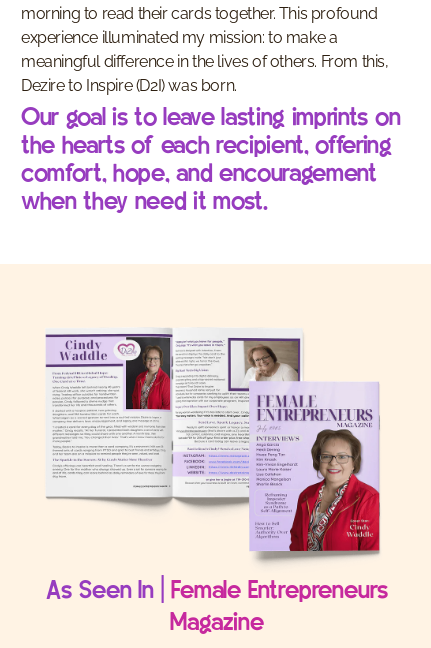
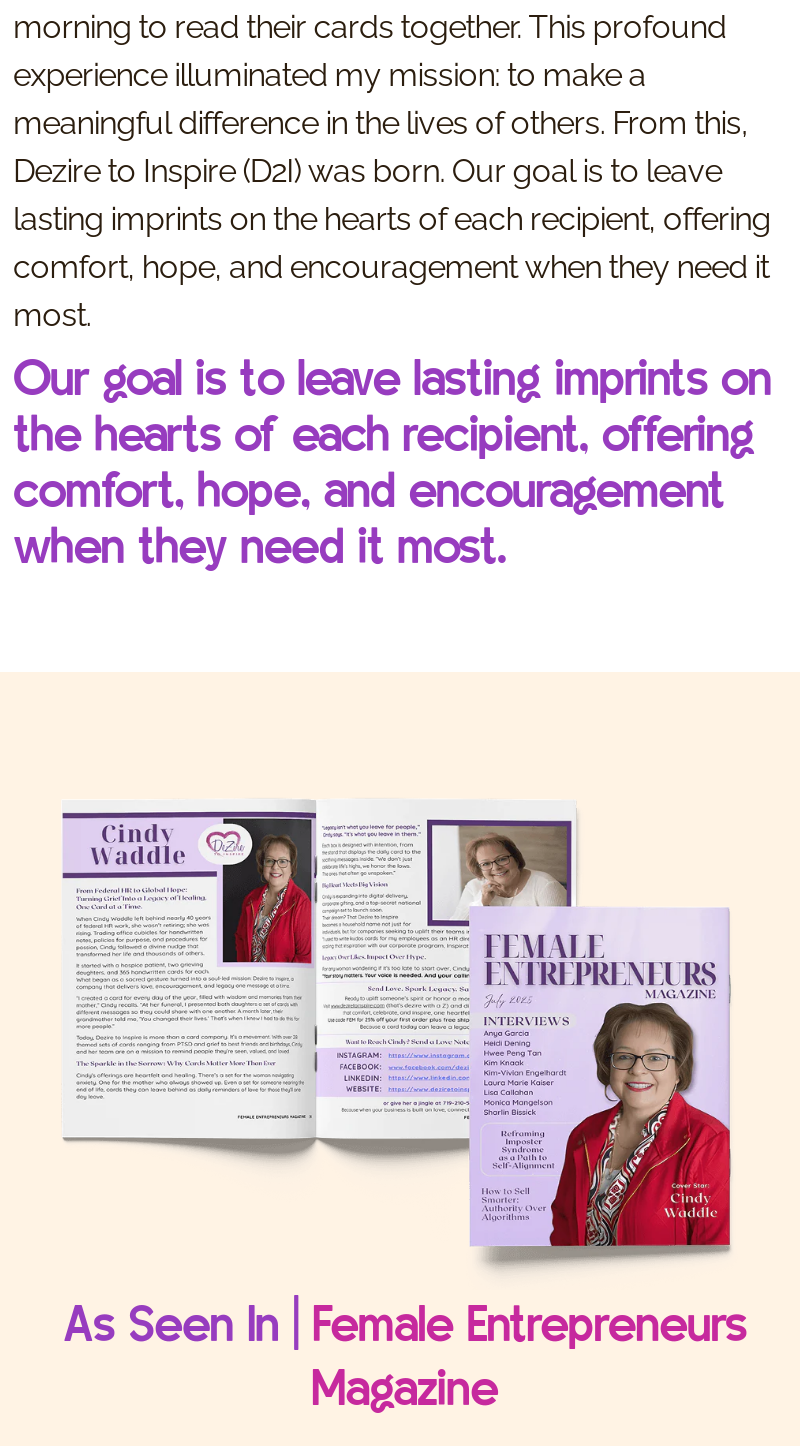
[21,76,237,95] Dezire to Inspire (D2I) was born. -> [13,152,771,334] Dezire to Inspire (D2I) was born. Our goal is to leave | lasting imprints on the hearts of each recipient, offering | comfort, hope, and encouragement when they need it | most.

